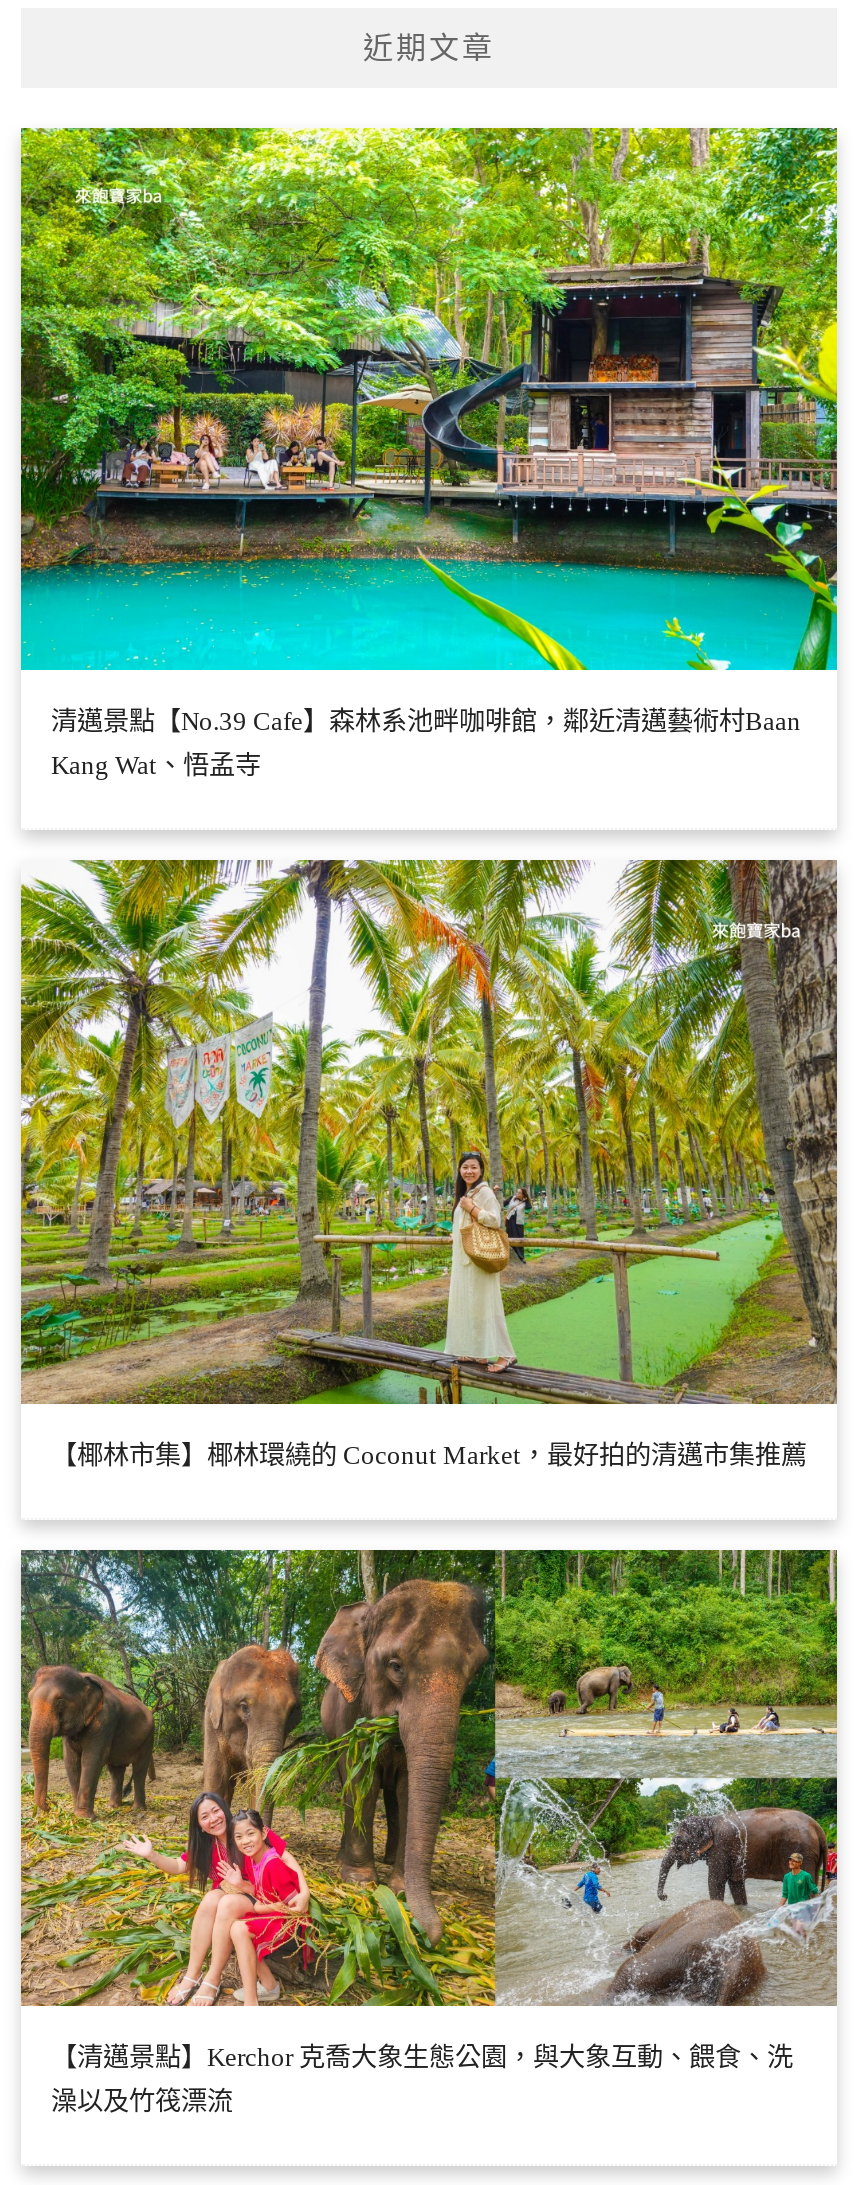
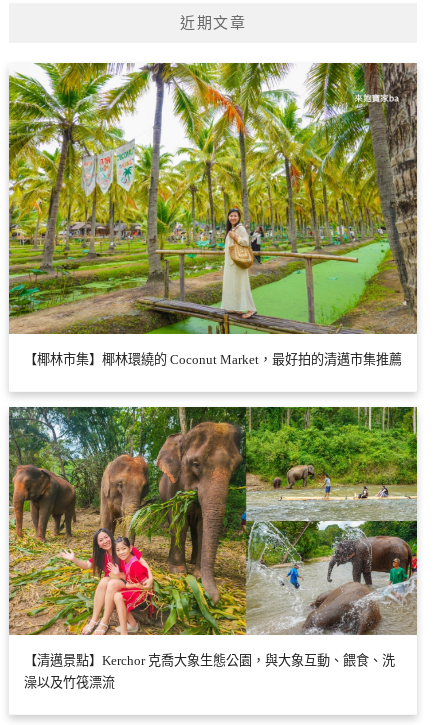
[19,126,839,780] [image] | 清邁景點【No.39 Cafe】森林系池畔咖啡館，鄰近清邁藝術村Baan | Kang Wat、悟孟寺 -> none

